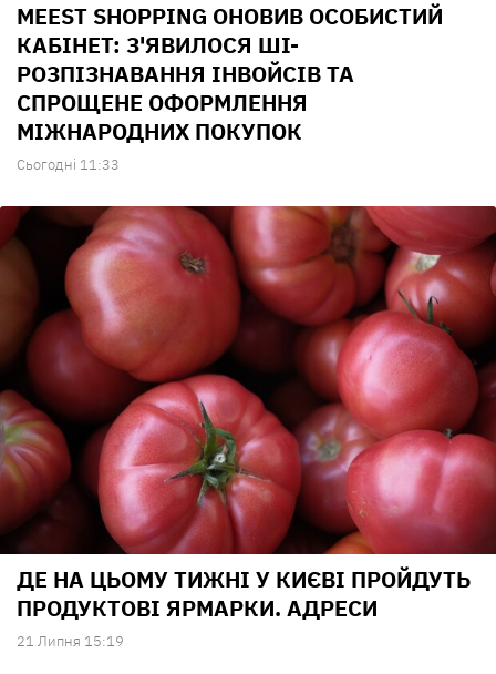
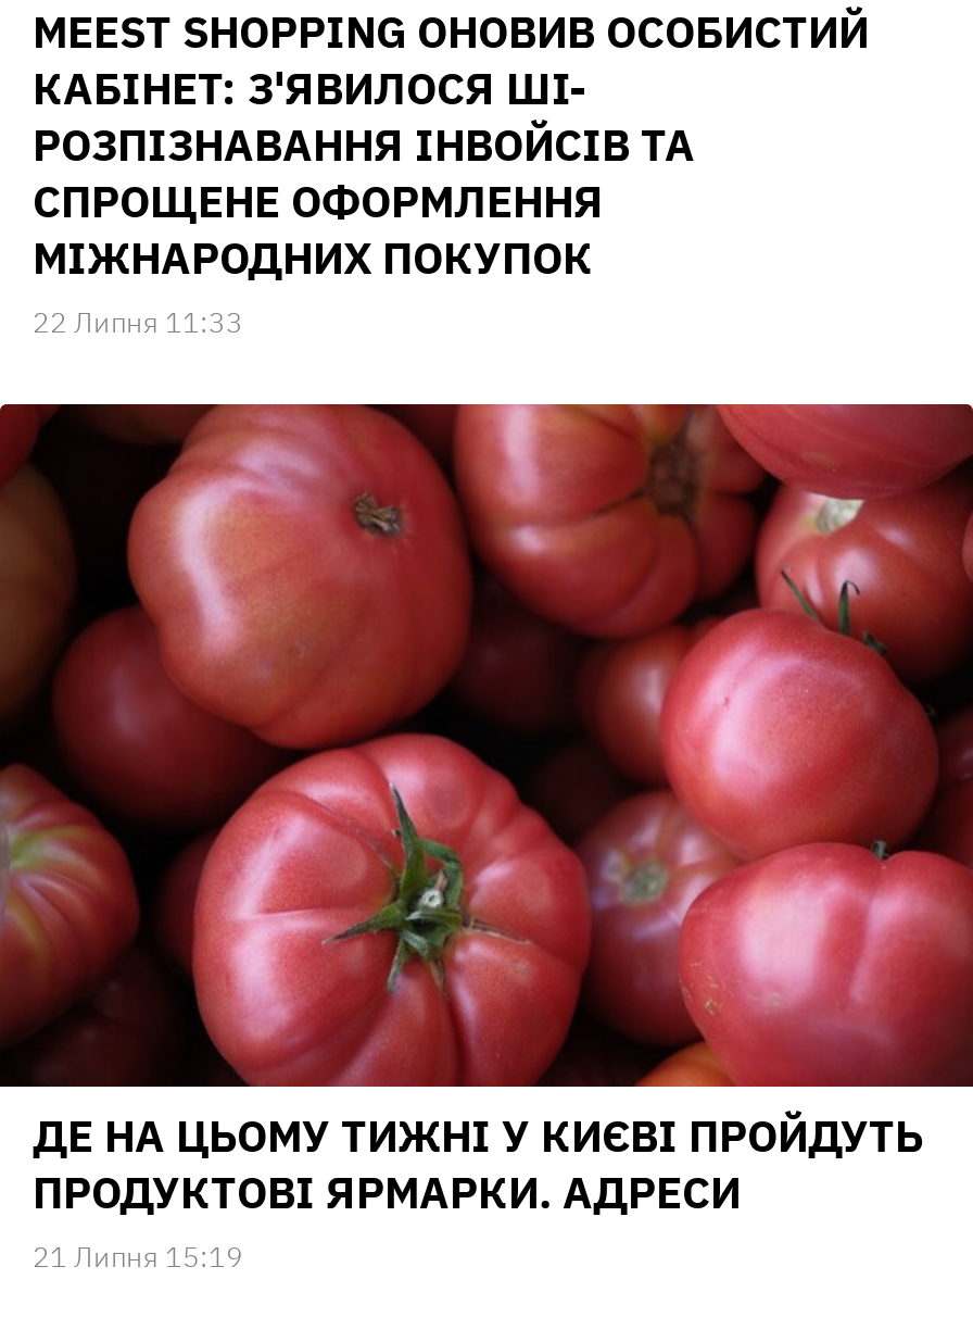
[17,156,120,174] Сьогодні 11:33 -> [33,305,243,342] 22 Липня 11:33

